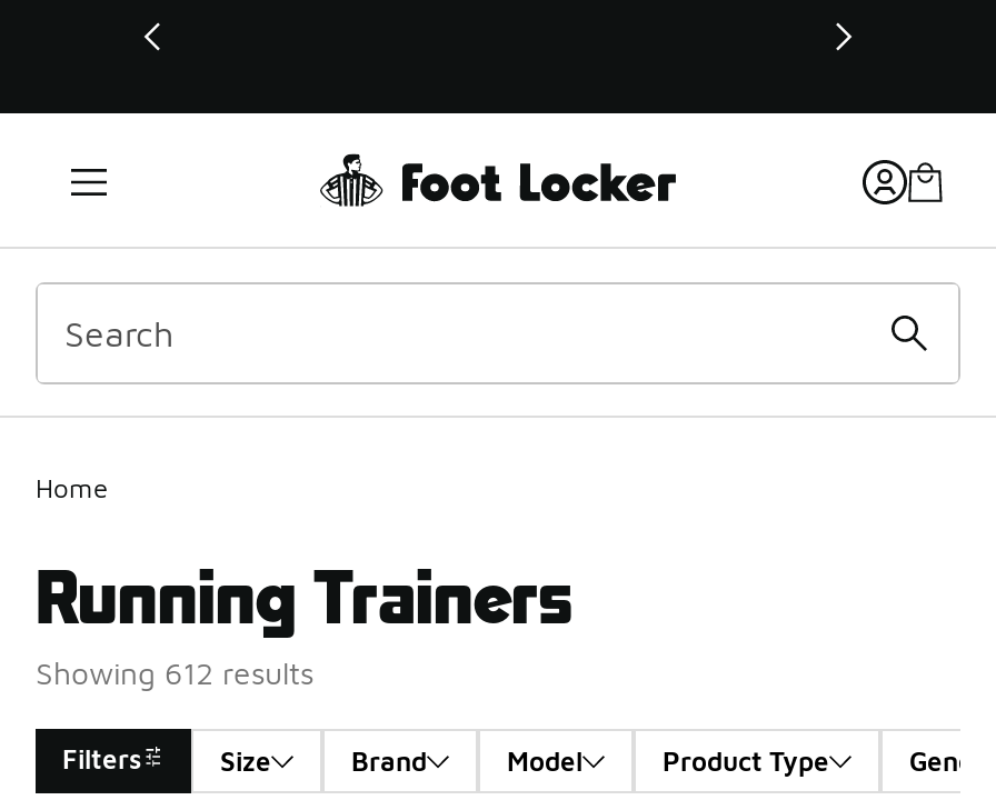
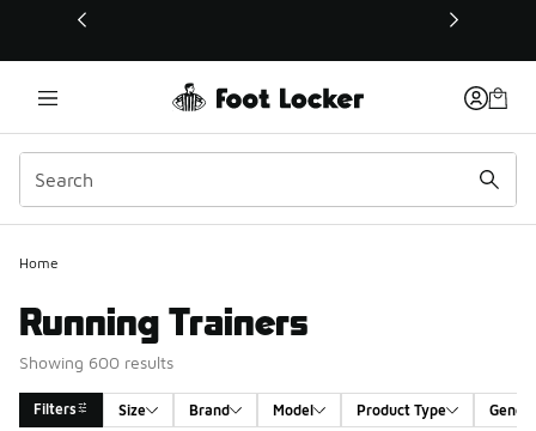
[36,653,313,691] Showing 612 results -> [19,352,173,372] Showing 600 results

